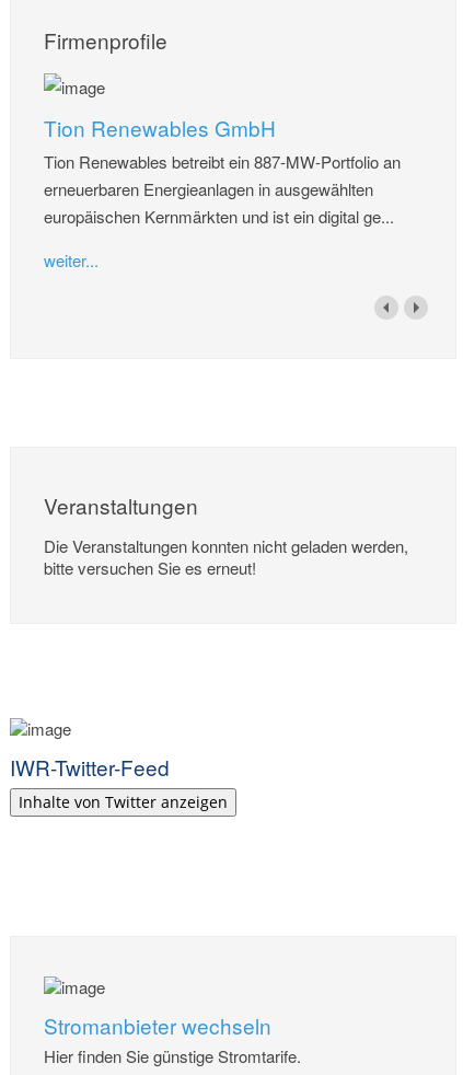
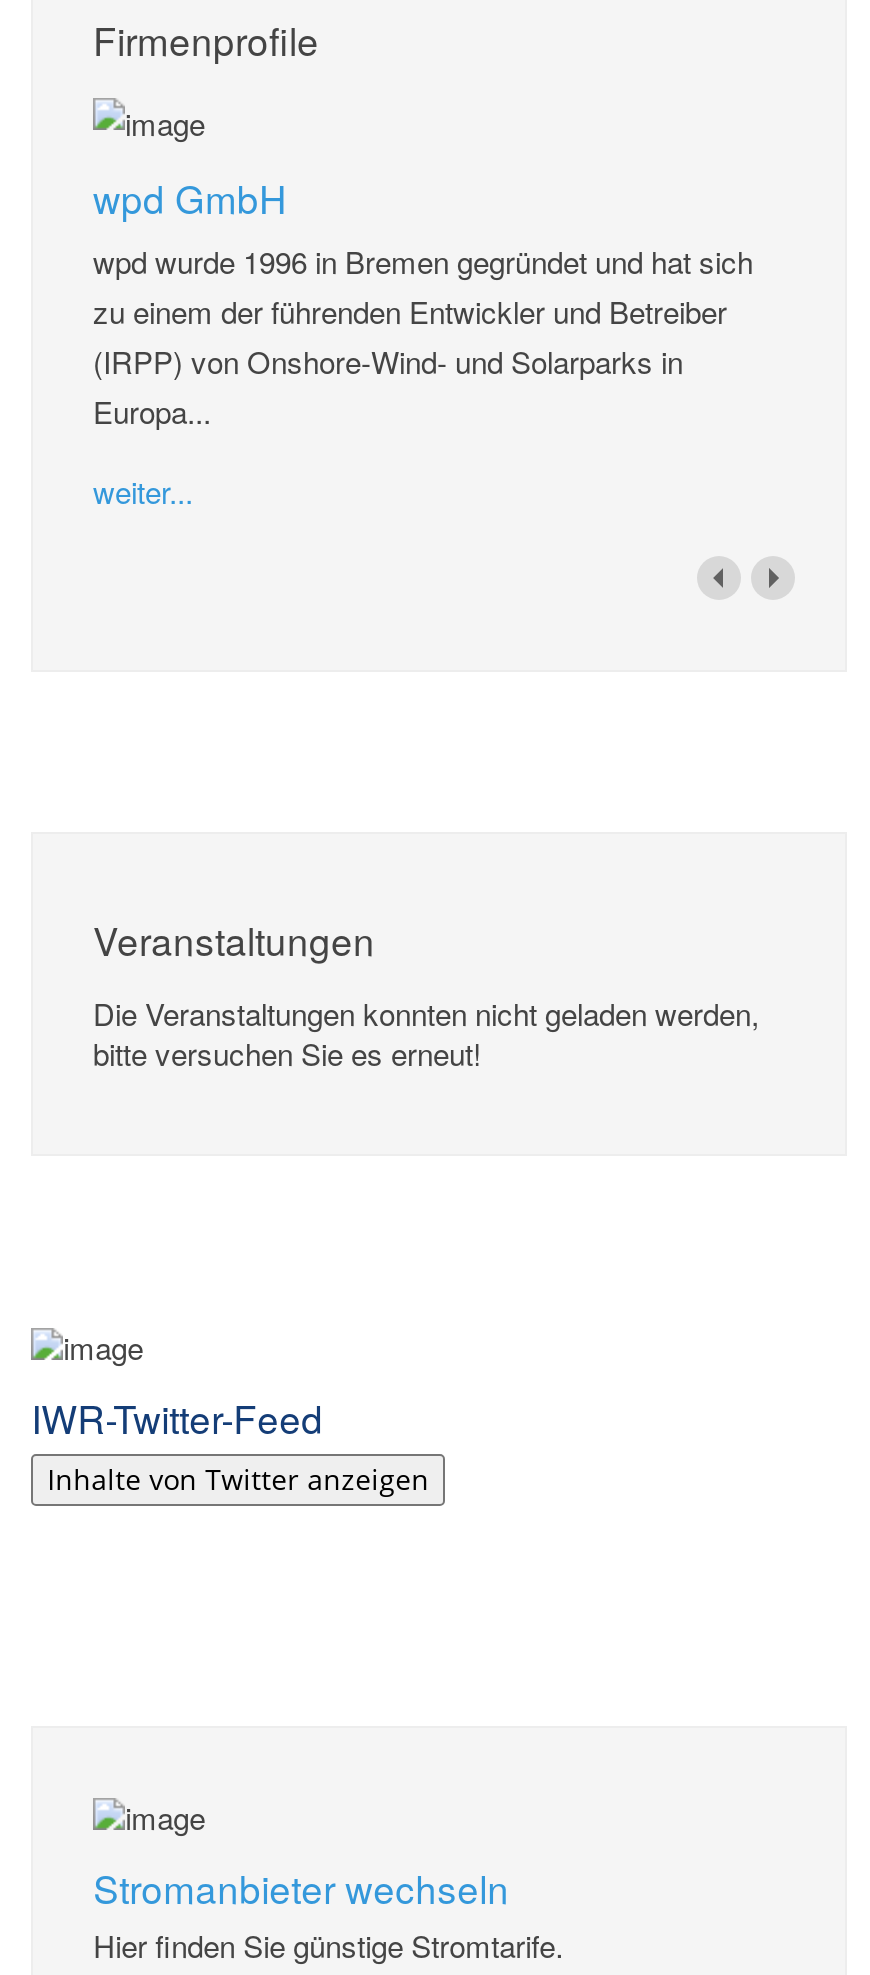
[44,112,401,228] Tion Renewables GmbH | Tion Renewables betreibt ein 887-MW-Portfolio an | erneuerbaren Energieanlagen in ausgewählten | europäischen Kernmärkten und ist ein digital ge... -> [93,170,753,431] wpd GmbH | wpd wurde 1996 in Bremen gegründet und hat sich | zu einem der führenden Entwickler und Betreiber | (IRPP) von Onshore-Wind- und Solarparks in | Europa...

